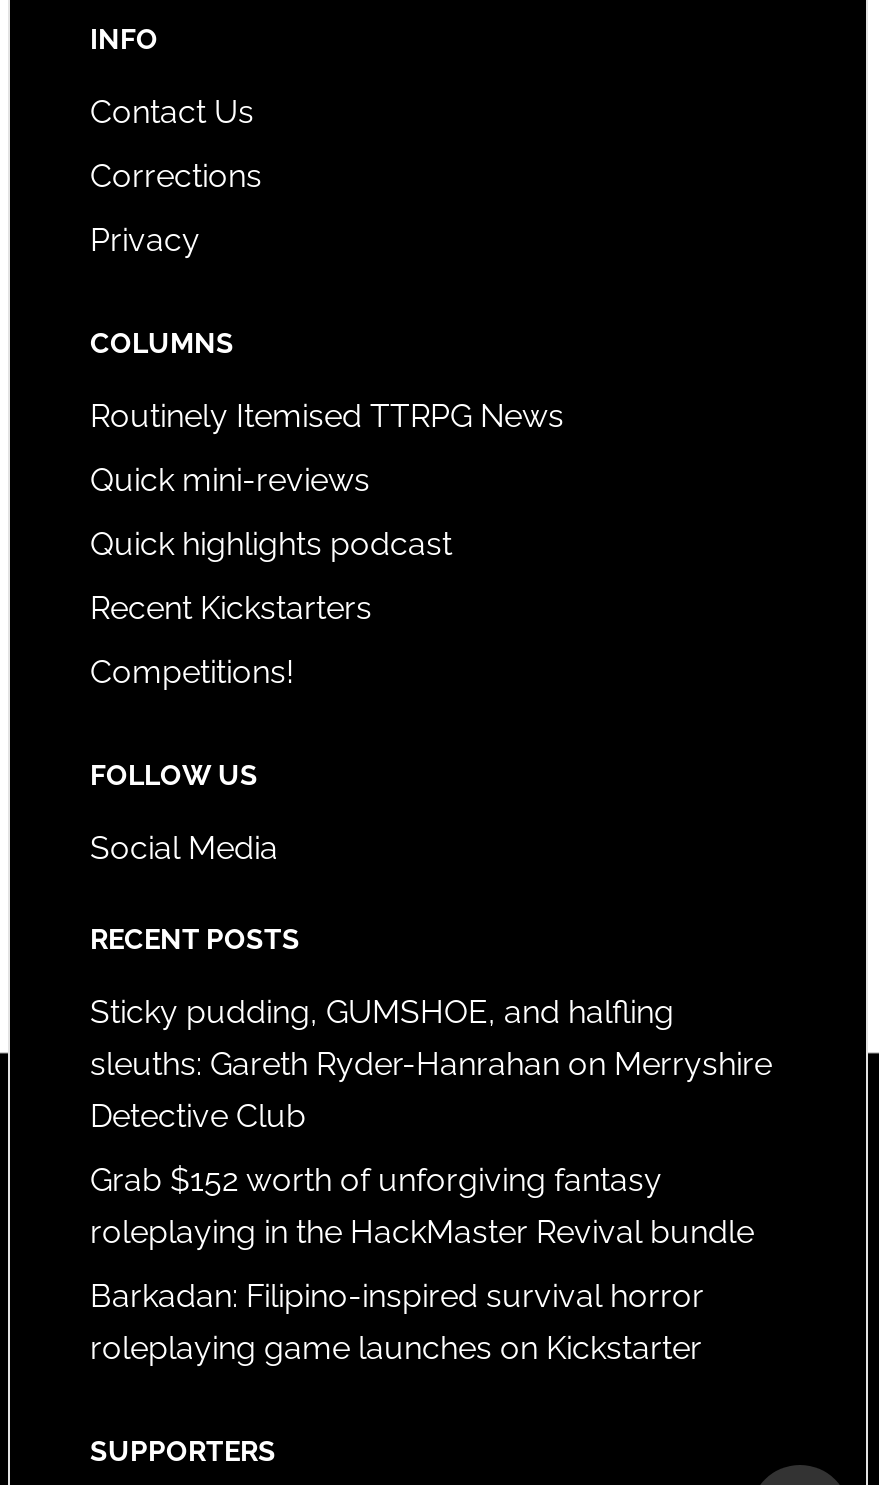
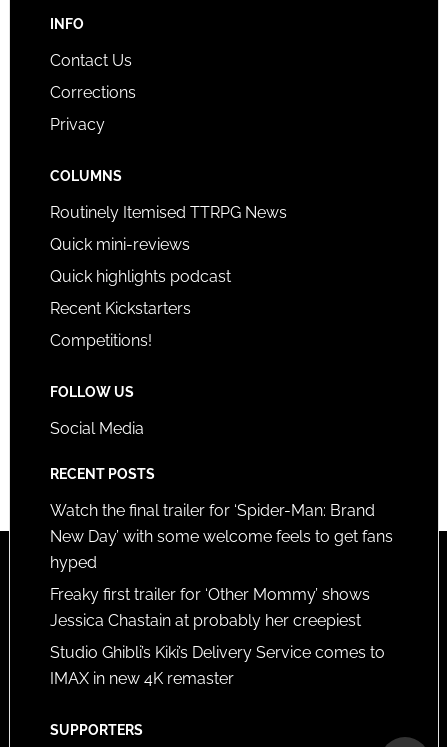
[90,992,772,1134] Sticky pudding, GUMSHOE, and halfling | sleuths: Gareth Ryder-Hanrahan on Merryshire | Detective Club -> [50,501,393,572] Watch the final trailer for ‘Spider-Man: Brand | New Day’ with some welcome feels to get fans | hyped
[90,1160,754,1250] Grab $152 worth of unforgiving fantasy | roleplaying in the HackMaster Revival bundle -> [50,585,370,630] Freaky first trailer for ‘Other Mommy’ shows | Jessica Chastain at probably her creepiest
[90,1276,704,1366] Barkadan: Filipino-inspired survival horror | roleplaying game launches on Kickstarter -> [50,643,385,688] Studio Ghibli’s Kiki’s Delivery Service comes to | IMAX in new 4K remaster

